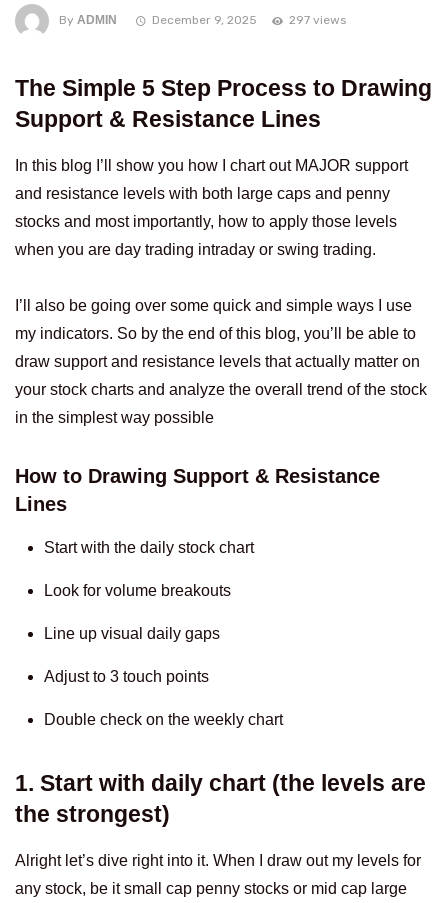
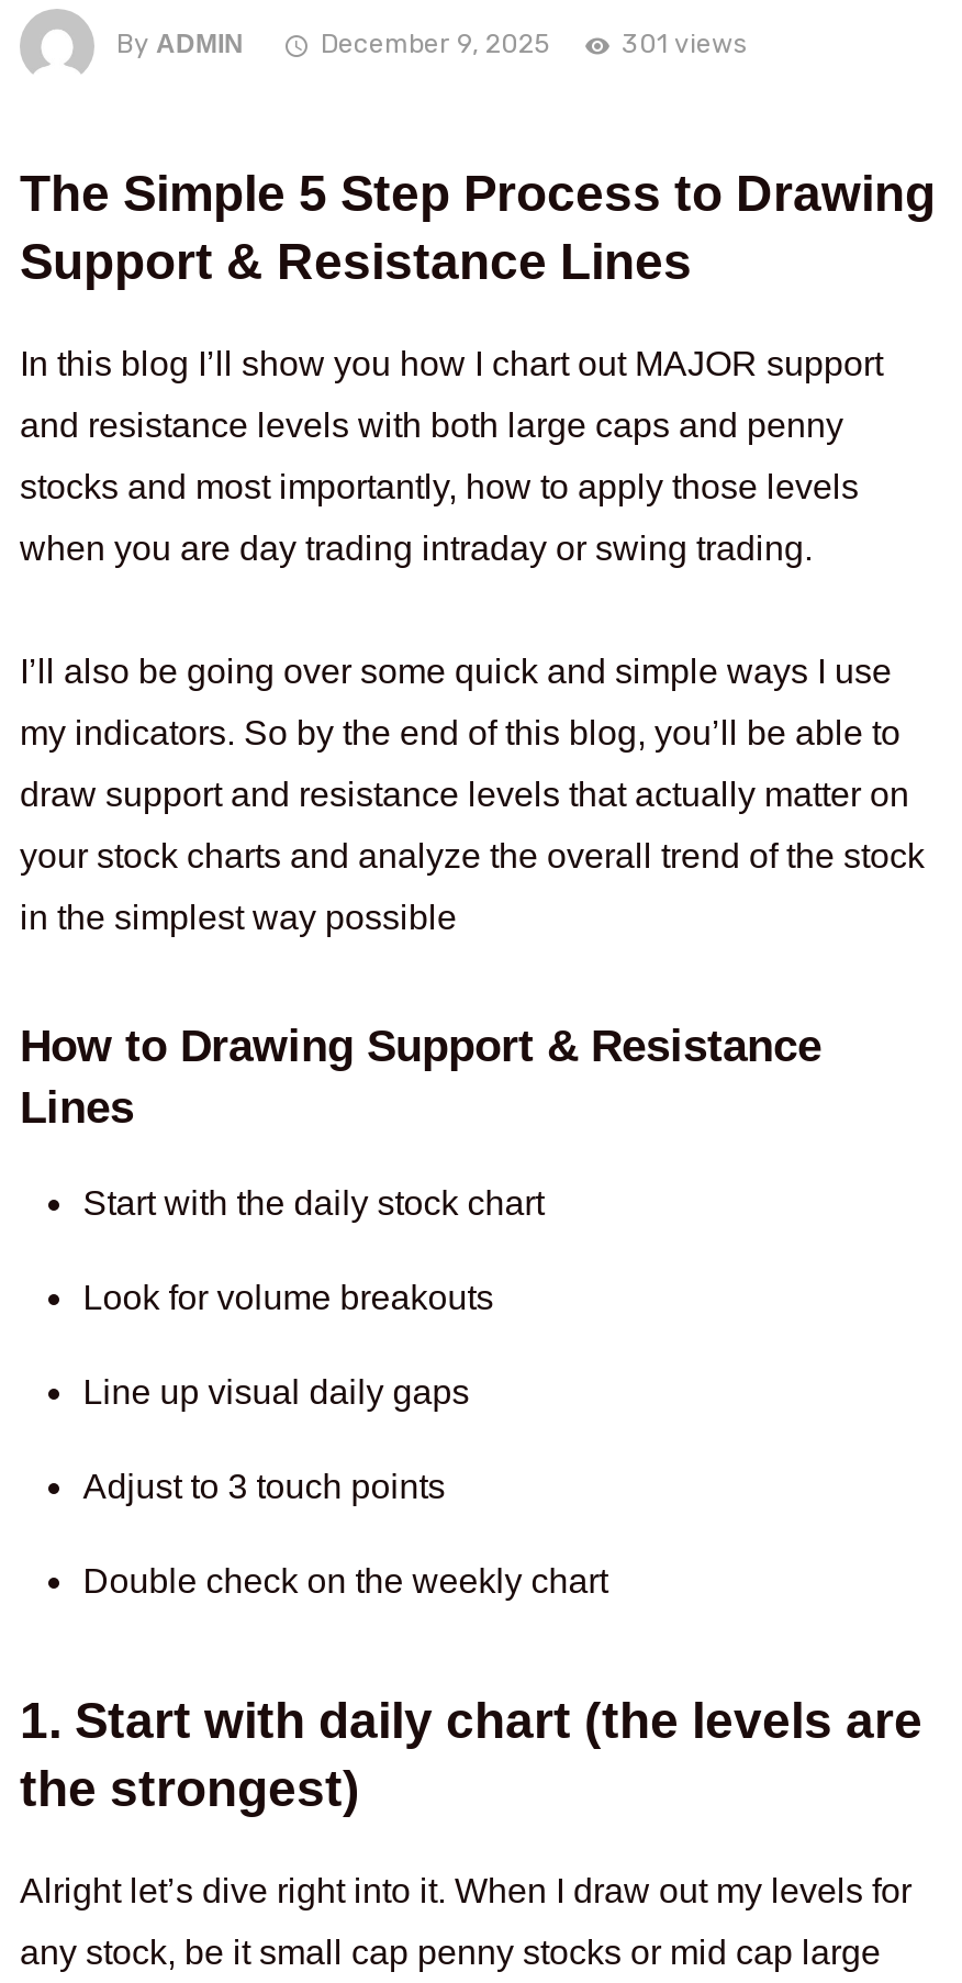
[289,13,346,27] 297 views -> [622,29,747,60] 301 views

